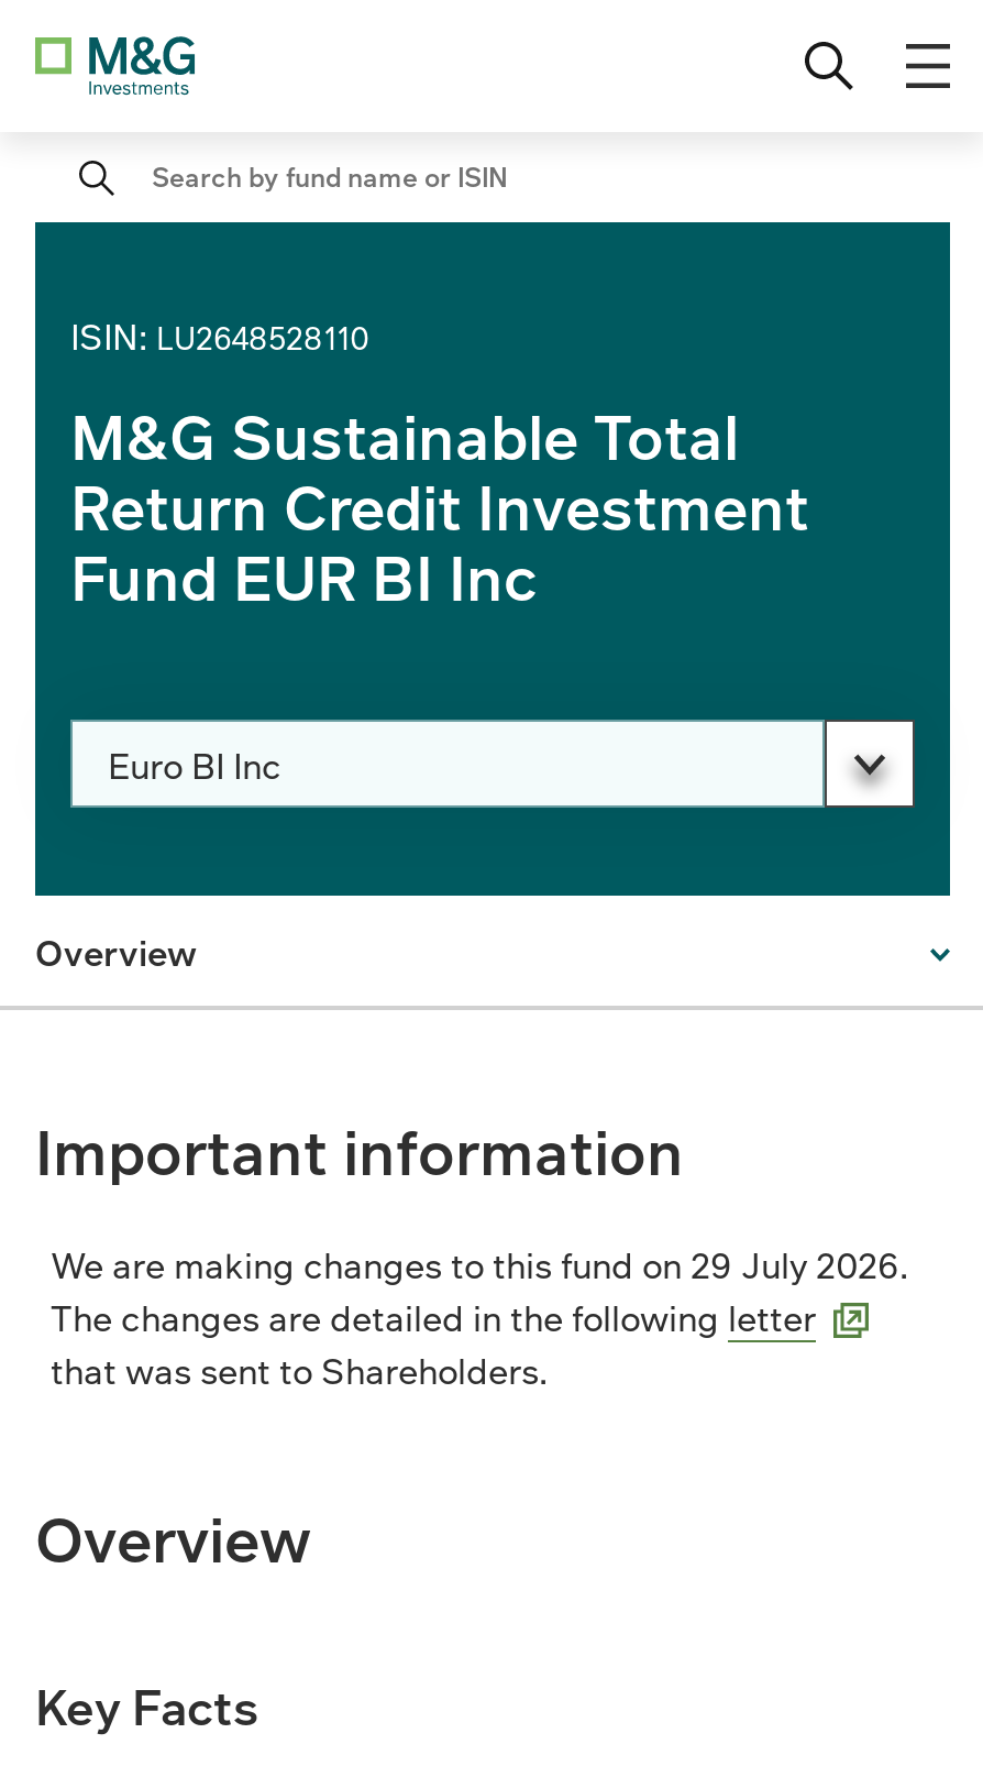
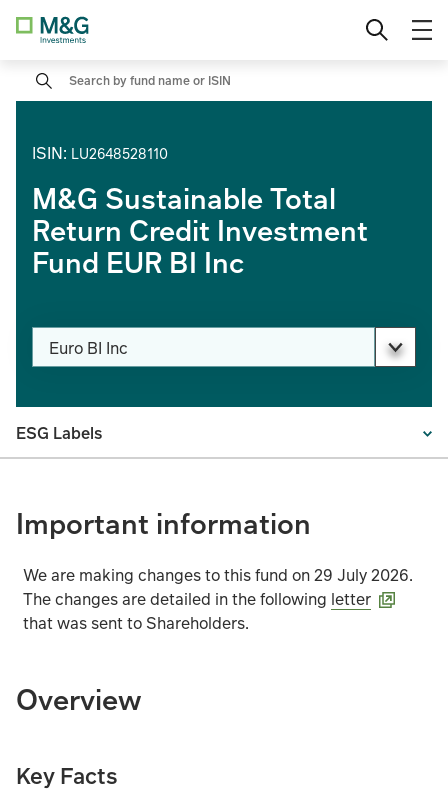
[35,929,196,977] Overview -> [16,422,102,444] ESG Labels

